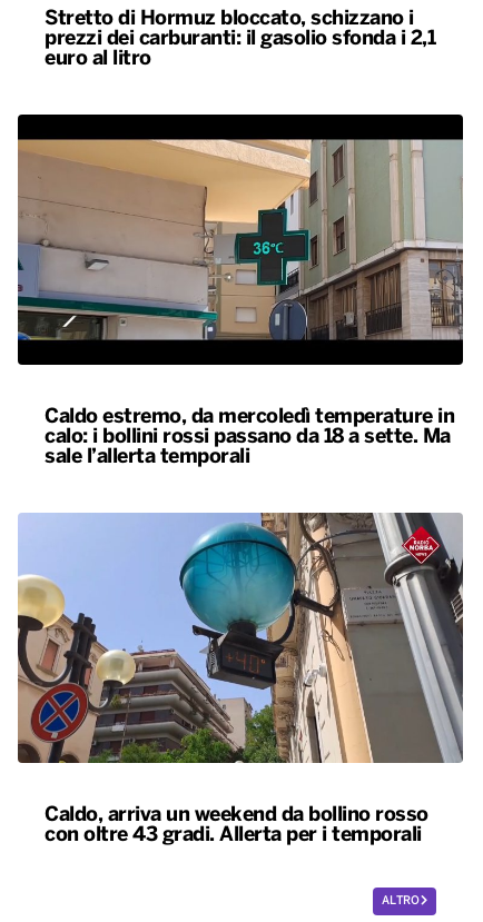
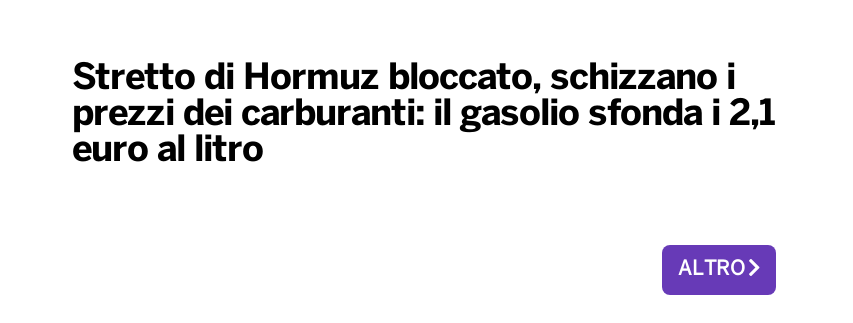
[17,113,464,467] [image] | Caldo estremo, da mercoledì temperature in | calo: i bollini rossi passano da 18 a sette. Ma | sale l’allerta temporali -> none
[17,512,464,845] [image] | Caldo, arriva un weekend da bollino rosso | con oltre 43 gradi. Allerta per i temporali -> none

